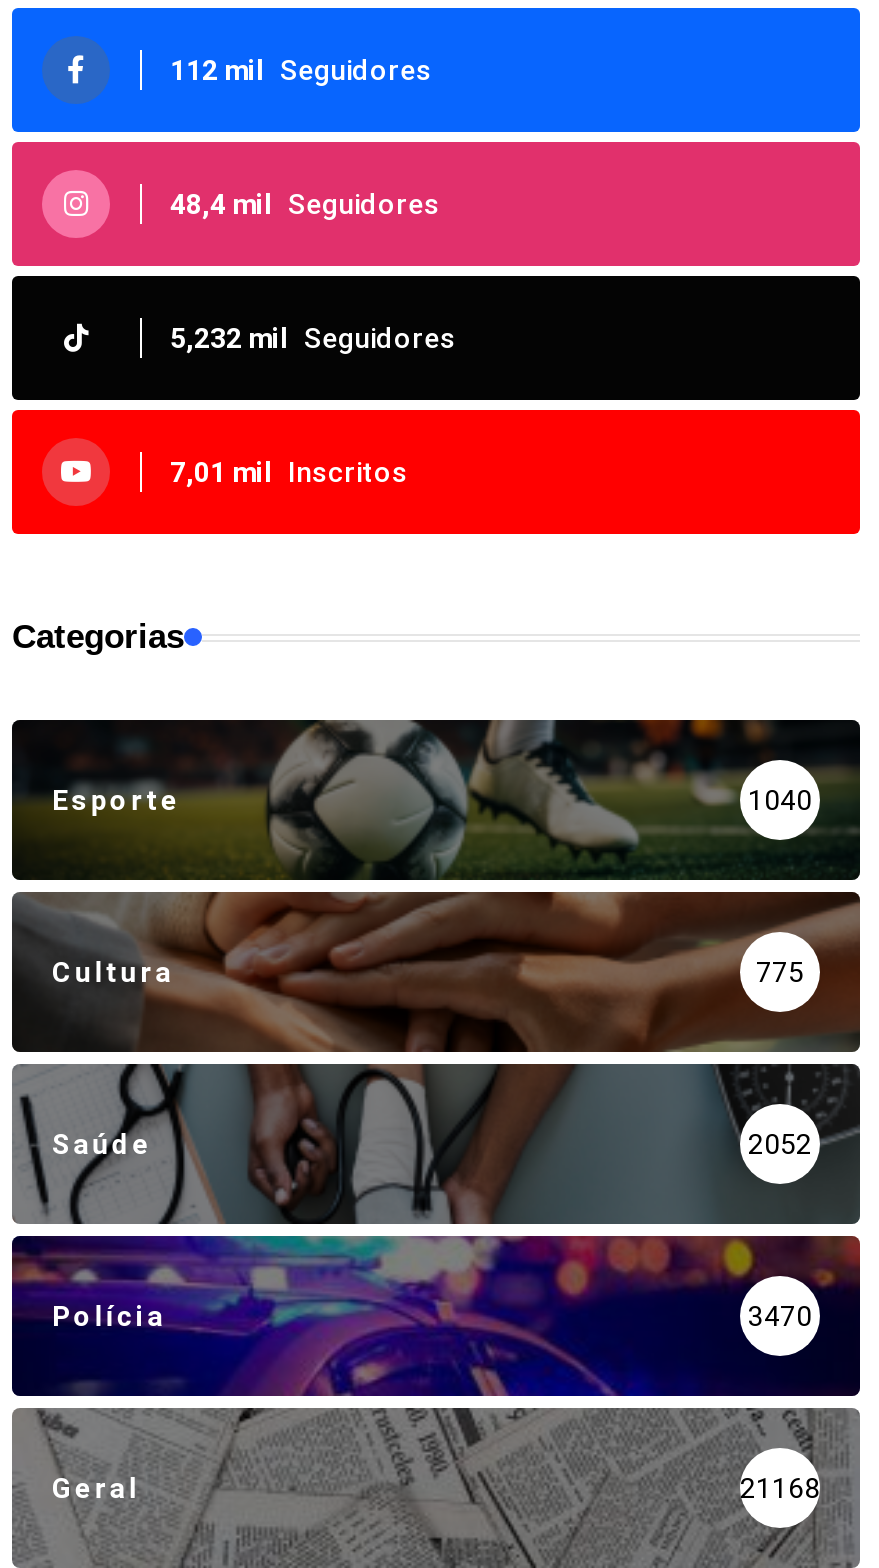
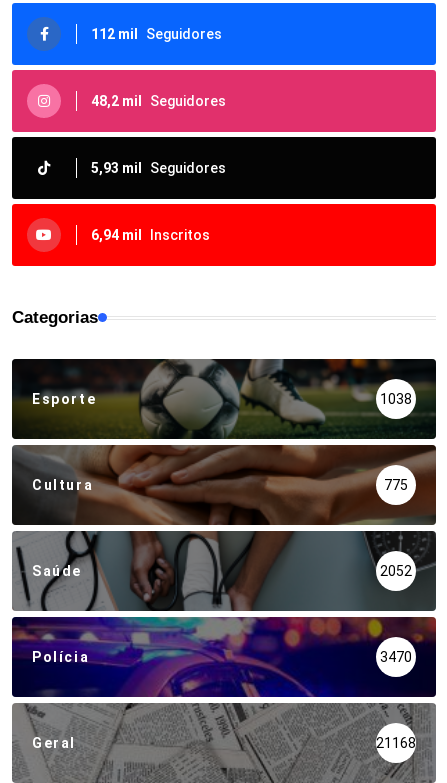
[170,187,440,219] 48,4 mil Seguidores -> [91,92,226,108] 48,2 mil Seguidores
[170,321,456,353] 5,232 mil Seguidores -> [91,159,226,175] 5,93 mil Seguidores
[170,455,408,487] 7,01 mil Inscritos -> [91,226,210,242] 6,94 mil Inscritos
[748,783,812,815] 1040 -> [380,390,412,406] 1038

